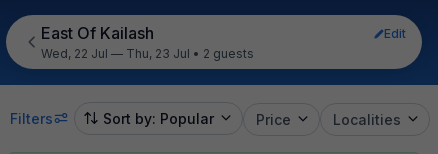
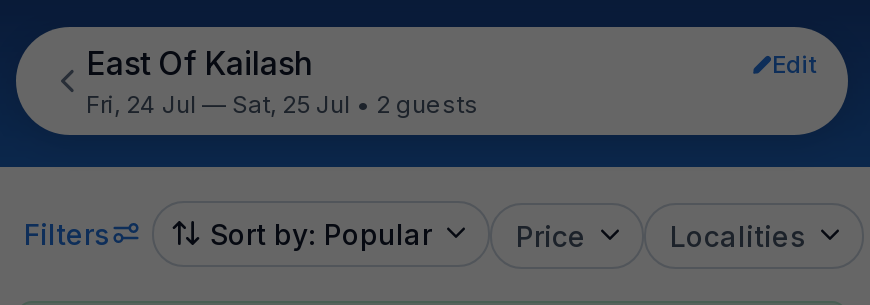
[41,46,254,61] Wed, 22 Jul — Thu, 23 Jul • 2 guests -> [86,89,478,119] Fri, 24 Jul — Sat, 25 Jul • 2 guests

